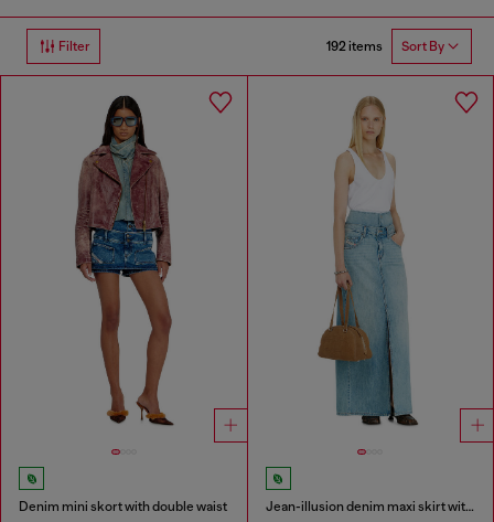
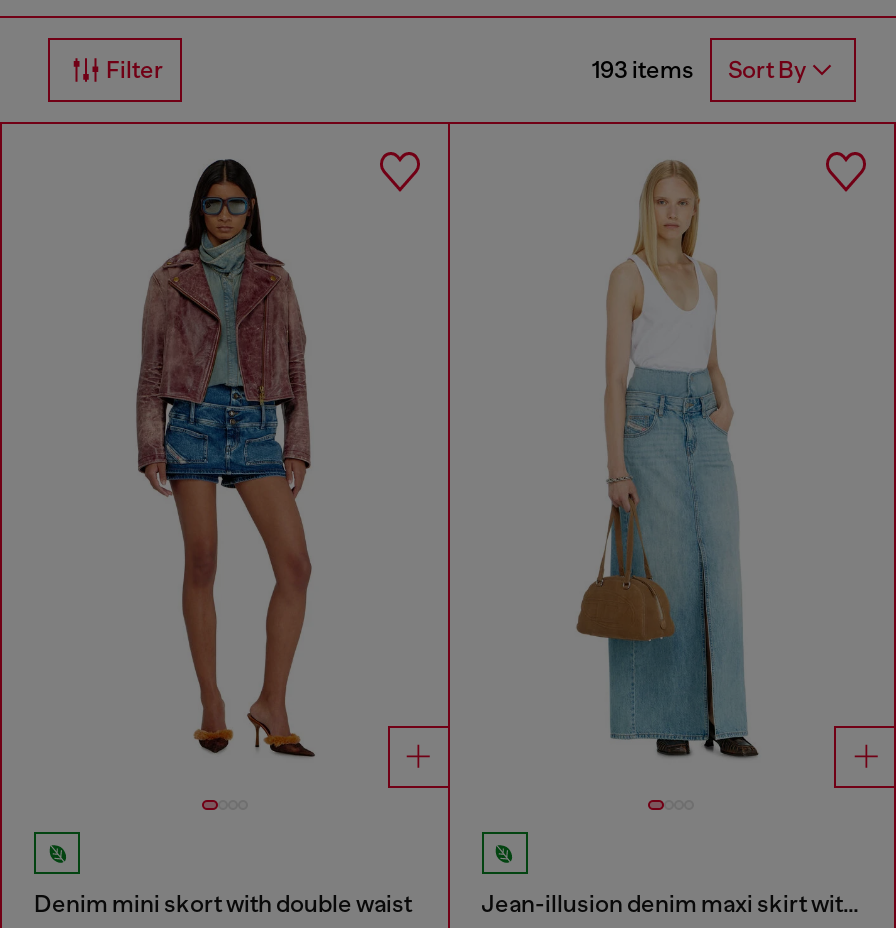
[326,39,444,55] 192 items Sort By -> [592,56,806,85] 193 items Sort By

